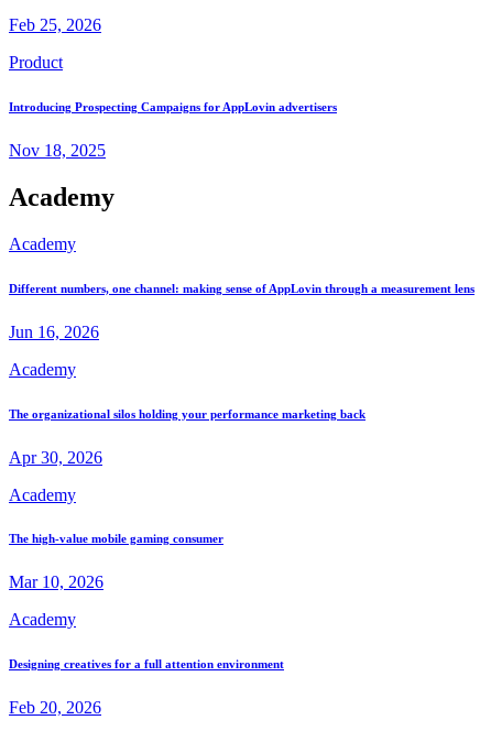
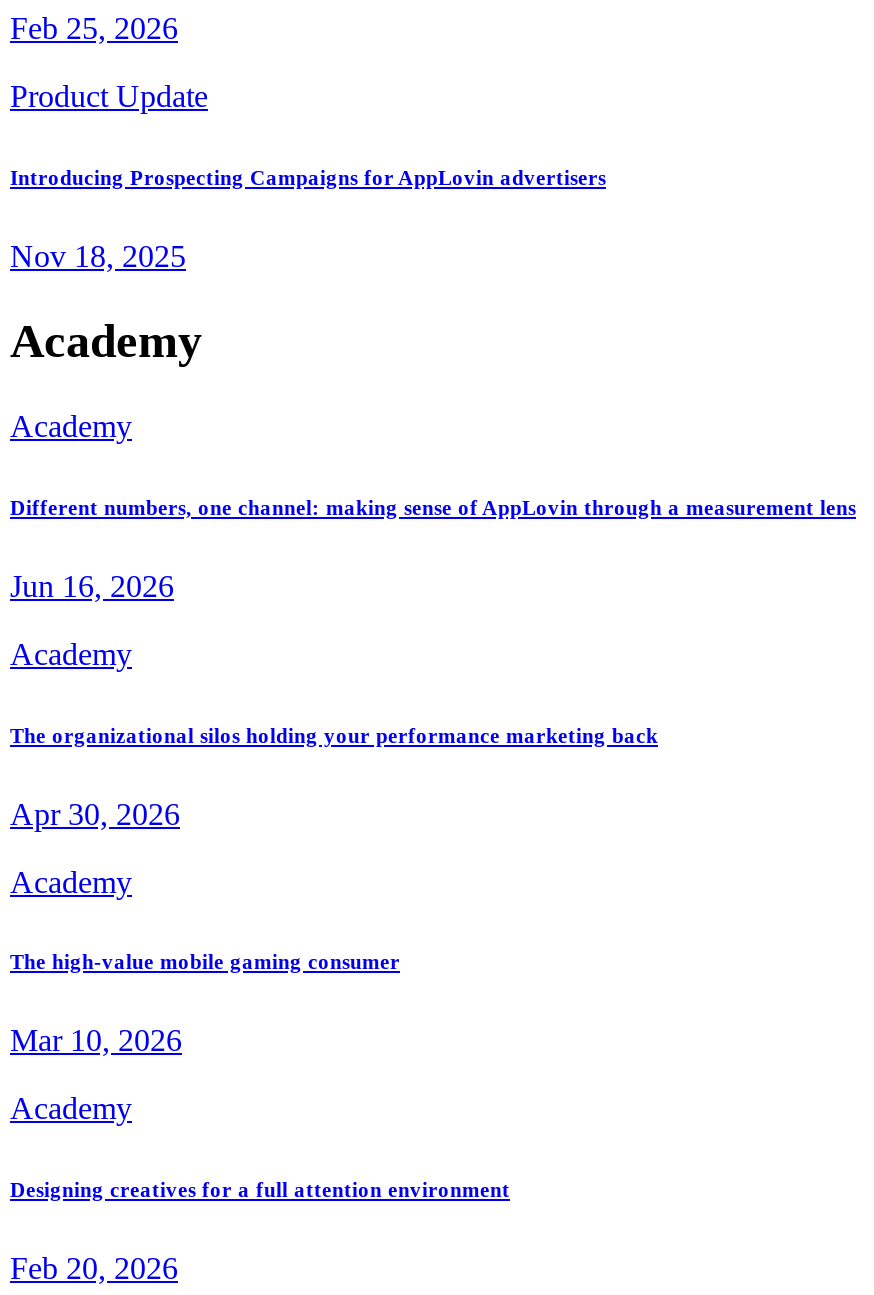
[9,53,63,71] Product -> [10,79,208,113] Product Update

